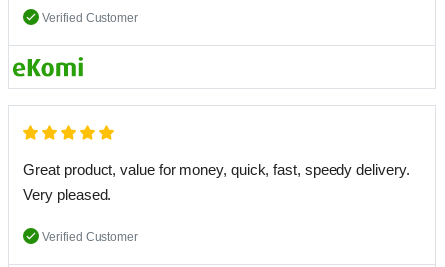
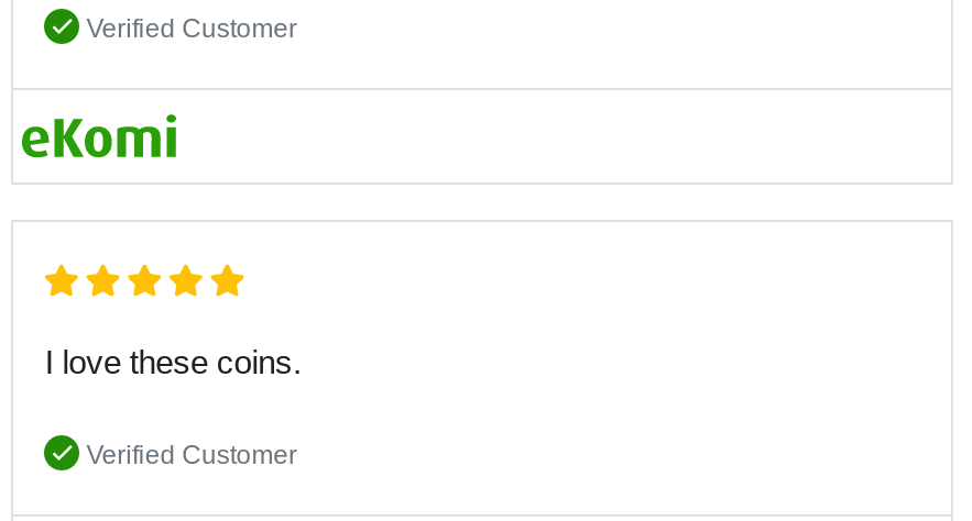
[23,161,409,203] Great product, value for money, quick, fast, speedy delivery. | Very pleased. -> [45,343,301,380] I love these coins.

